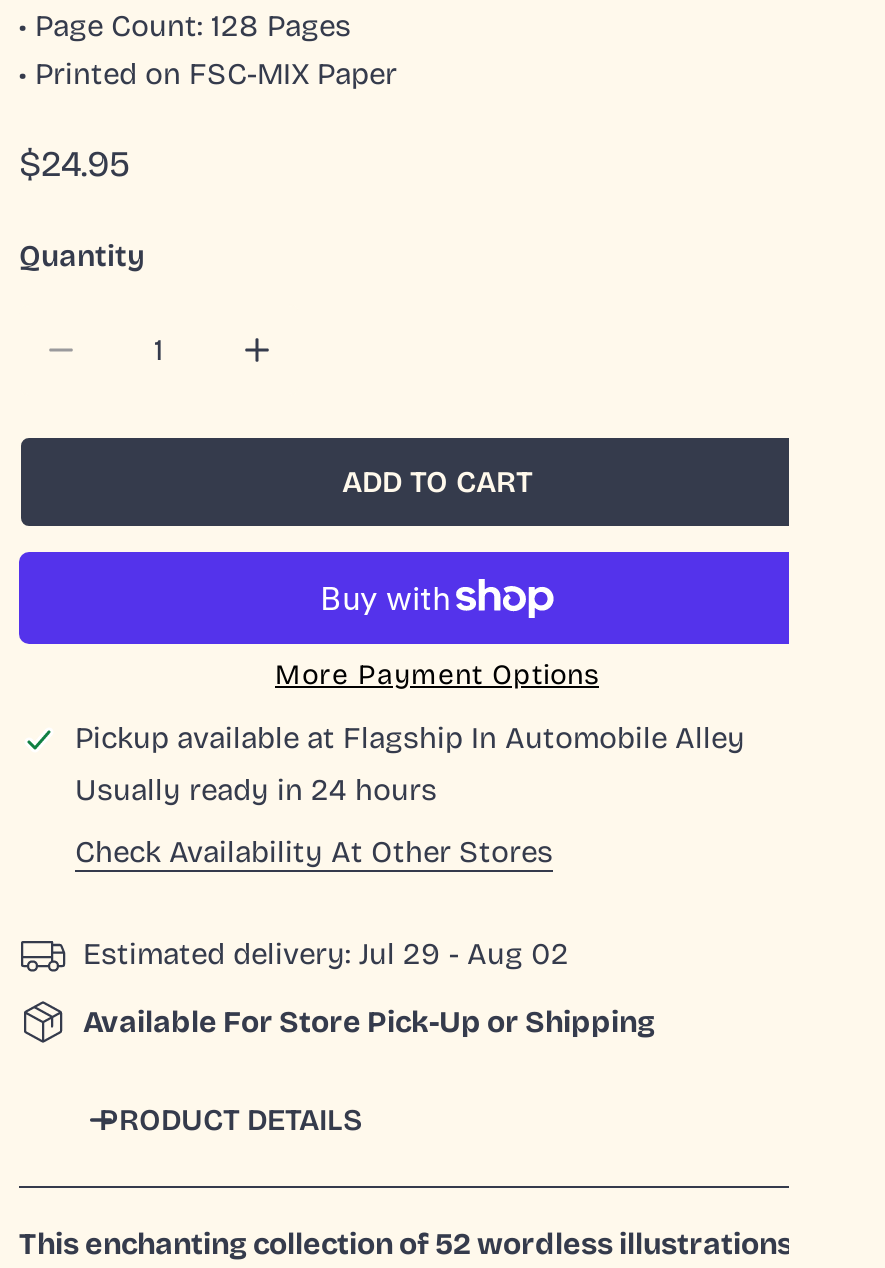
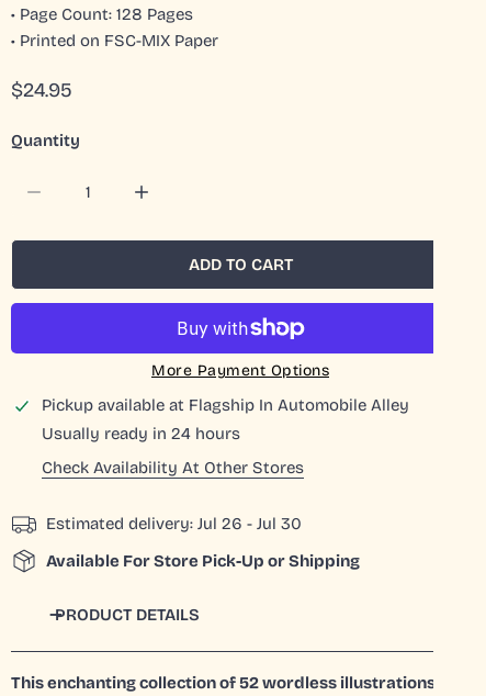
[83,935,569,971] Estimated delivery: Jul 29 - Aug 02 -> [46,513,302,533] Estimated delivery: Jul 26 - Jul 30

